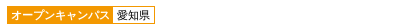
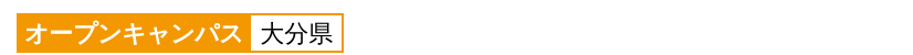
[117,9,150,21] 愛知県 -> [260,19,333,46] 大分県

